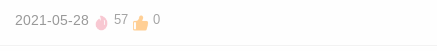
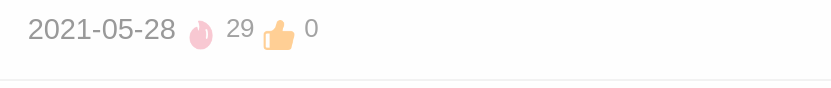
[15,12,160,28] 2021-05-28 57 0 -> [28,13,318,45] 2021-05-28 29 0

